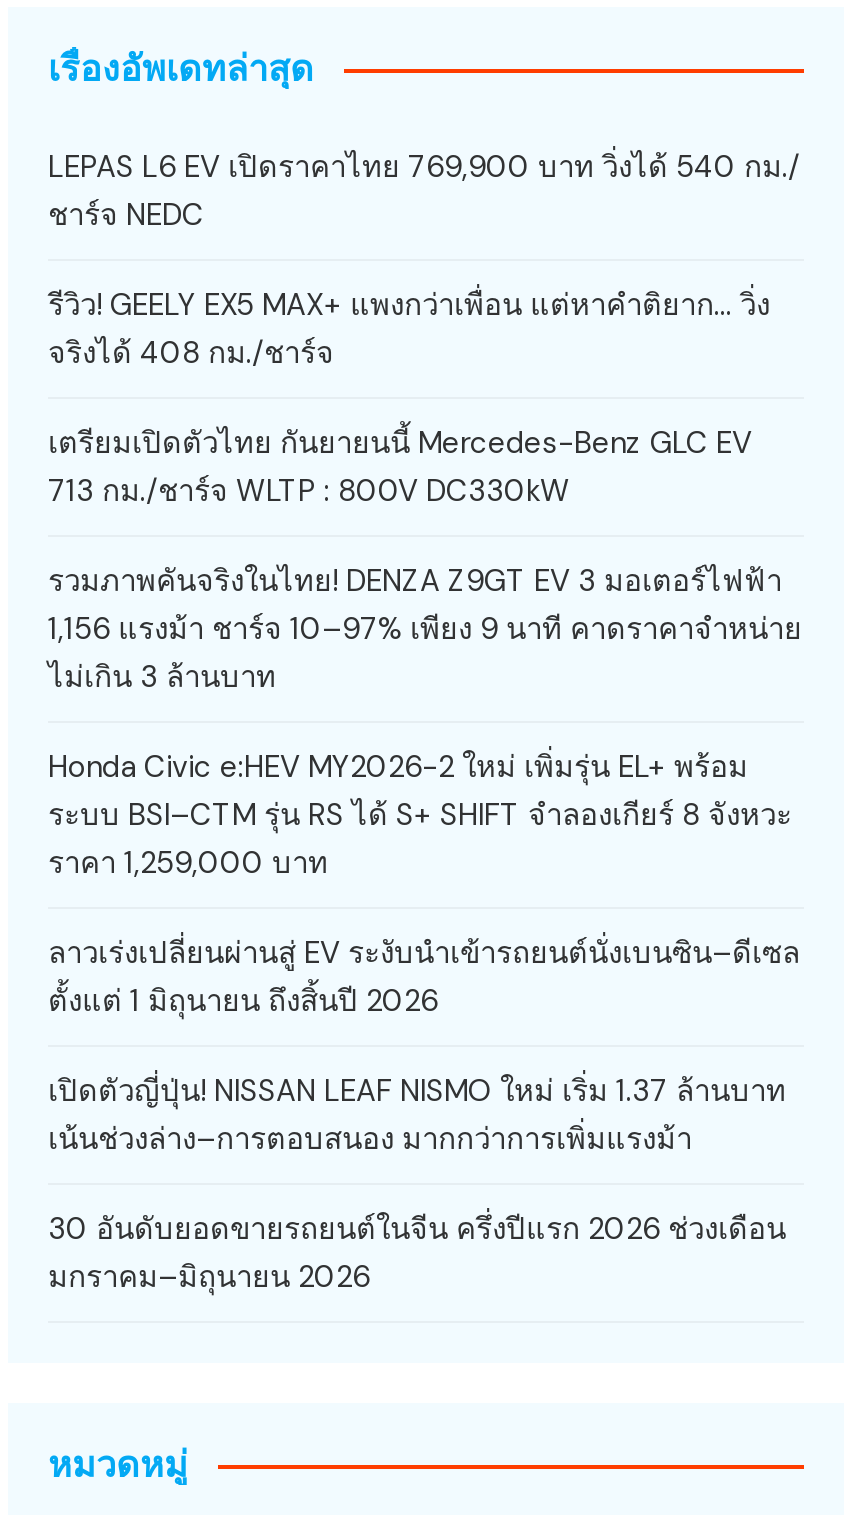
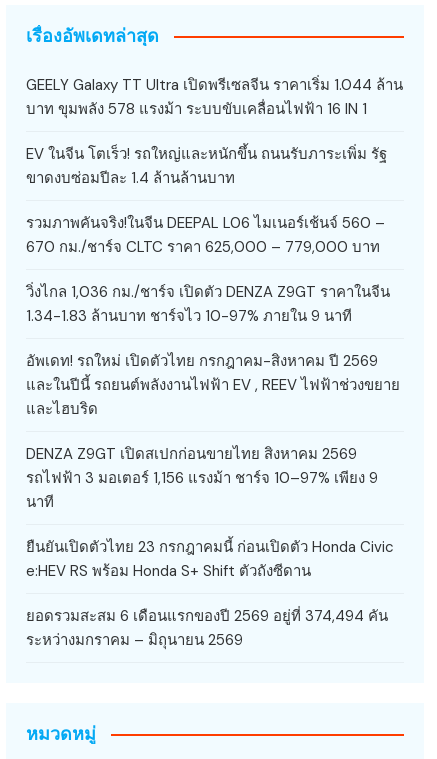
[48,148,800,236] LEPAS L6 EV เปิดราคาไทย 769,900 บาท วิ่งได้ 540 กม./ | ชาร์จ NEDC -> [26,75,403,119] GEELY Galaxy TT Ultra เปิดพรีเซลจีน ราคาเริ่ม 1.044 ล้าน | บาท ขุมพลัง 578 แรงม้า ระบบขับเคลื่อนไฟฟ้า 16 IN 1
[48,286,770,374] รีวิว! GEELY EX5 MAX+ แพงกว่าเพื่อน แต่หาคำติยาก… วิ่ง | จริงได้ 408 กม./ชาร์จ -> [26,144,387,188] EV ในจีน โตเร็ว! รถใหญ่และหนักขึ้น ถนนรับภาระเพิ่ม รัฐ | ขาดงบซ่อมปีละ 1.4 ล้านล้านบาท
[48,424,752,512] เตรียมเปิดตัวไทย กันยายนนี้ Mercedes-Benz GLC EV | 713 กม./ชาร์จ WLTP : 800V DC330kW -> [26,213,385,257] รวมภาพคันจริง!ในจีน DEEPAL L06 ไมเนอร์เช้นจ์ 560 – | 670 กม./ชาร์จ CLTC ราคา 625,000 – 779,000 บาท
[48,562,802,698] รวมภาพคันจริงในไทย! DENZA Z9GT EV 3 มอเตอร์ไฟฟ้า | 1,156 แรงม้า ชาร์จ 10–97% เพียง 9 นาที คาดราคาจำหน่าย | ไม่เกิน 3 ล้านบาท -> [26,282,390,326] วิ่งไกล 1,036 กม./ชาร์จ เปิดตัว DENZA Z9GT ราคาในจีน | 1.34-1.83 ล้านบาท ชาร์จไว 10-97% ภายใน 9 นาที
[48,748,792,884] Honda Civic e:HEV MY2026-2 ใหม่ เพิ่มรุ่น EL+ พร้อม | ระบบ BSI–CTM รุ่น RS ได้ S+ SHIFT จำลองเกียร์ 8 จังหวะ | ราคา 1,259,000 บาท -> [26,351,400,419] อัพเดท! รถใหม่ เปิดตัวไทย กรกฎาคม-สิงหาคม ปี 2569 | และในปีนี้ รถยนต์พลังงานไฟฟ้า EV , REEV ไฟฟ้าช่วงขยาย | และไฮบริด
[48,934,800,1022] ลาวเร่งเปลี่ยนผ่านสู่ EV ระงับนำเข้ารถยนต์นั่งเบนซิน–ดีเซล | ตั้งแต่ 1 มิถุนายน ถึงสิ้นปี 2026 -> [26,444,378,512] DENZA Z9GT เปิดสเปกก่อนขายไทย สิงหาคม 2569 | รถไฟฟ้า 3 มอเตอร์ 1,156 แรงม้า ชาร์จ 10–97% เพียง 9 | นาที
[48,1072,786,1160] เปิดตัวญี่ปุ่น! NISSAN LEAF NISMO ใหม่ เริ่ม 1.37 ล้านบาท | เน้นช่วงล่าง–การตอบสนอง มากกว่าการเพิ่มแรงม้า -> [26,537,394,581] ยืนยันเปิดตัวไทย 23 กรกฎาคมนี้ ก่อนเปิดตัว Honda Civic | e:HEV RS พร้อม Honda S+ Shift ตัวถังซีดาน
[48,1210,786,1298] 30 อันดับยอดขายรถยนต์ในจีน ครึ่งปีแรก 2026 ช่วงเดือน | มกราคม–มิถุนายน 2026 -> [26,606,388,650] ยอดรวมสะสม 6 เดือนแรกของปี 2569 อยู่ที่ 374,494 คัน | ระหว่างมกราคม – มิถุนายน 2569

